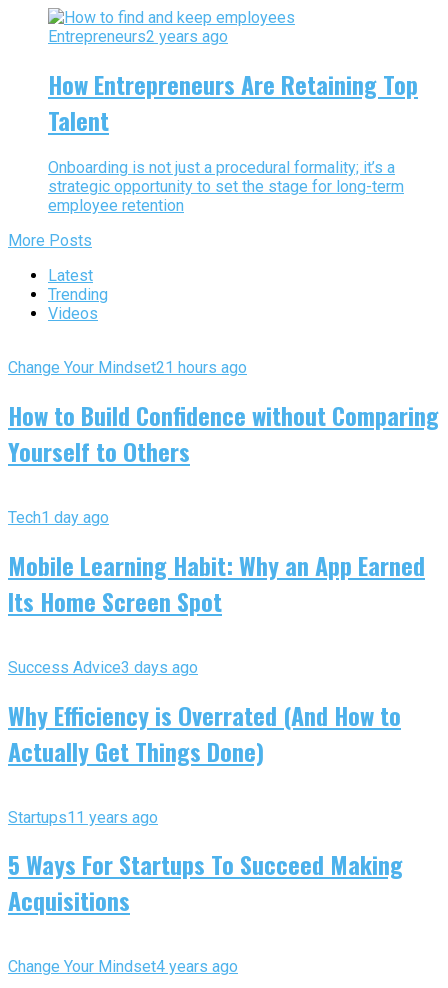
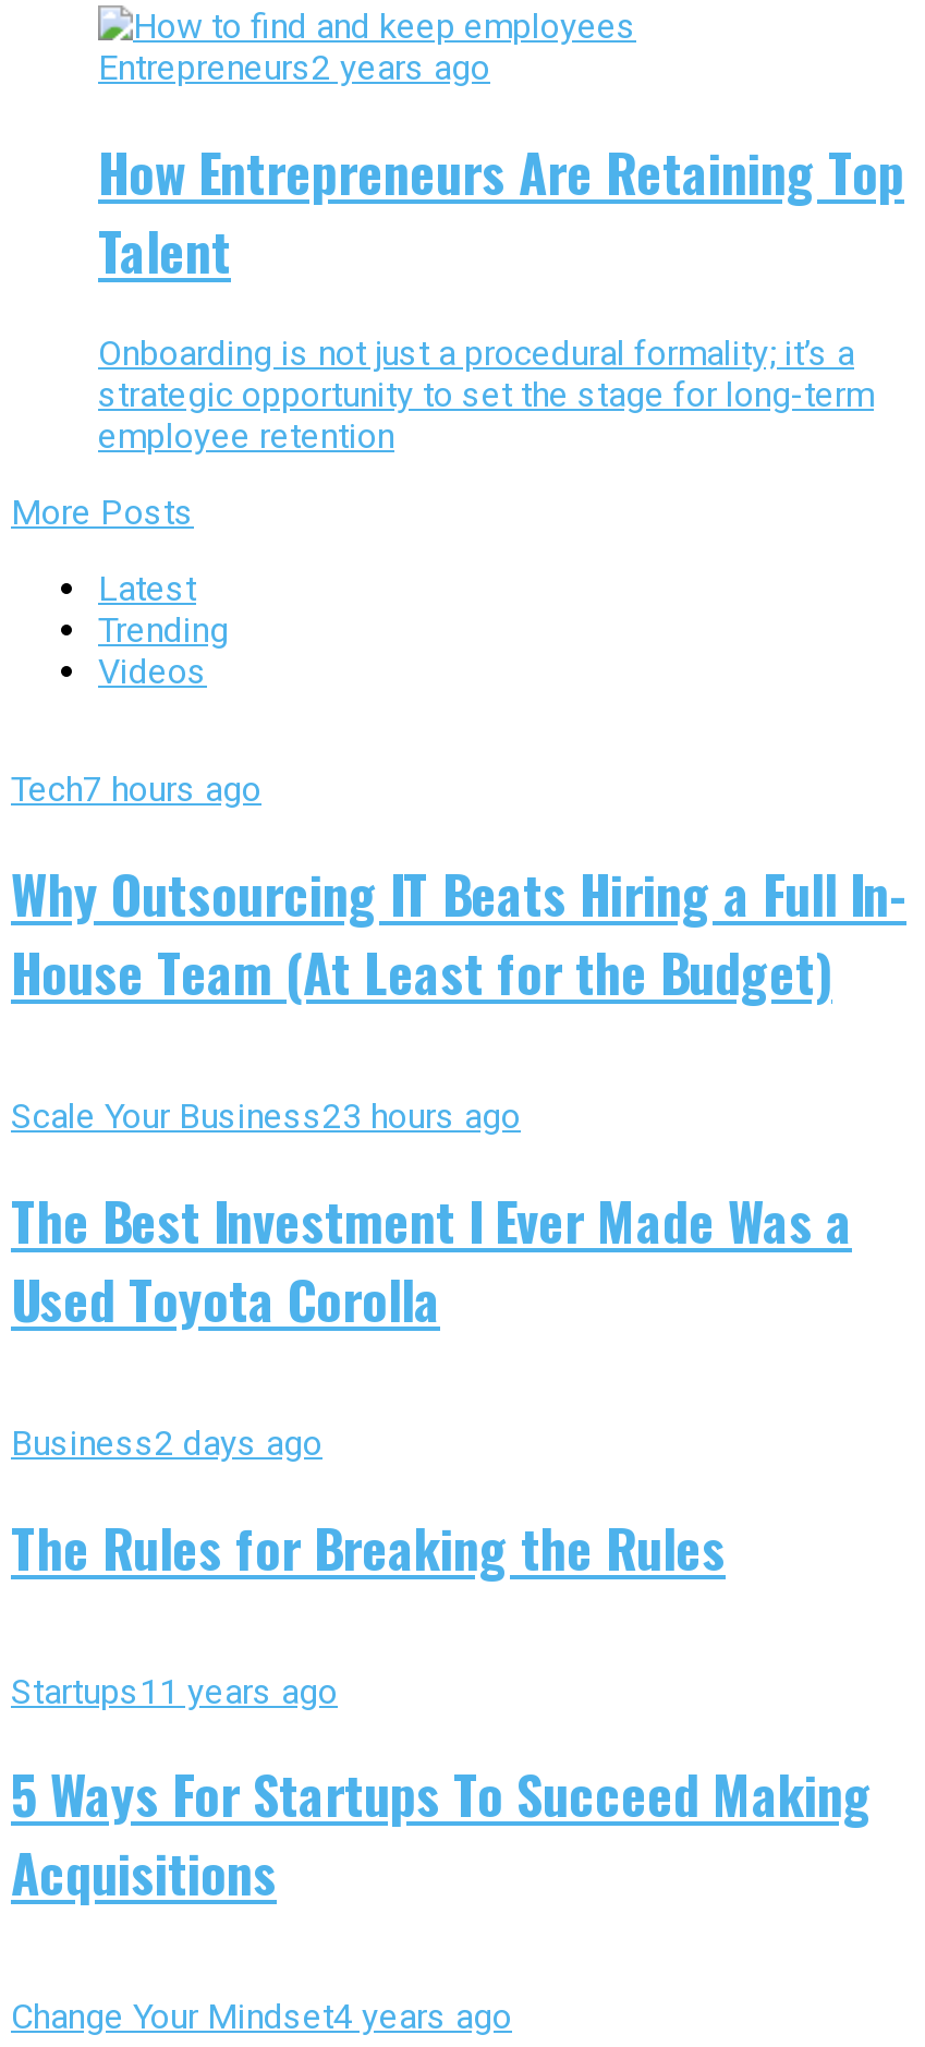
[8,358,247,377] Change Your Mindset21 hours ago -> [11,769,261,810] Tech7 hours ago
[8,397,439,469] How to Build Confidence without Comparing | Yourself to Others -> [11,853,906,1010] Why Outsourcing IT Beats Hiring a Full In- | House Team (At Least for the Budget)
[8,508,109,527] Tech1 day ago -> [11,1095,521,1137] Scale Your Business23 hours ago
[8,547,425,619] Mobile Learning Habit: Why an App Earned | Its Home Screen Spot -> [11,1180,852,1337] The Best Investment I Ever Made Was a | Used Toyota Corolla
[8,658,198,677] Success Advice3 days ago -> [11,1422,322,1463] Business2 days ago
[8,697,401,769] Why Efficiency is Overrated (And How to | Actually Get Things Done) -> [11,1507,726,1585] The Rules for Breaking the Rules

